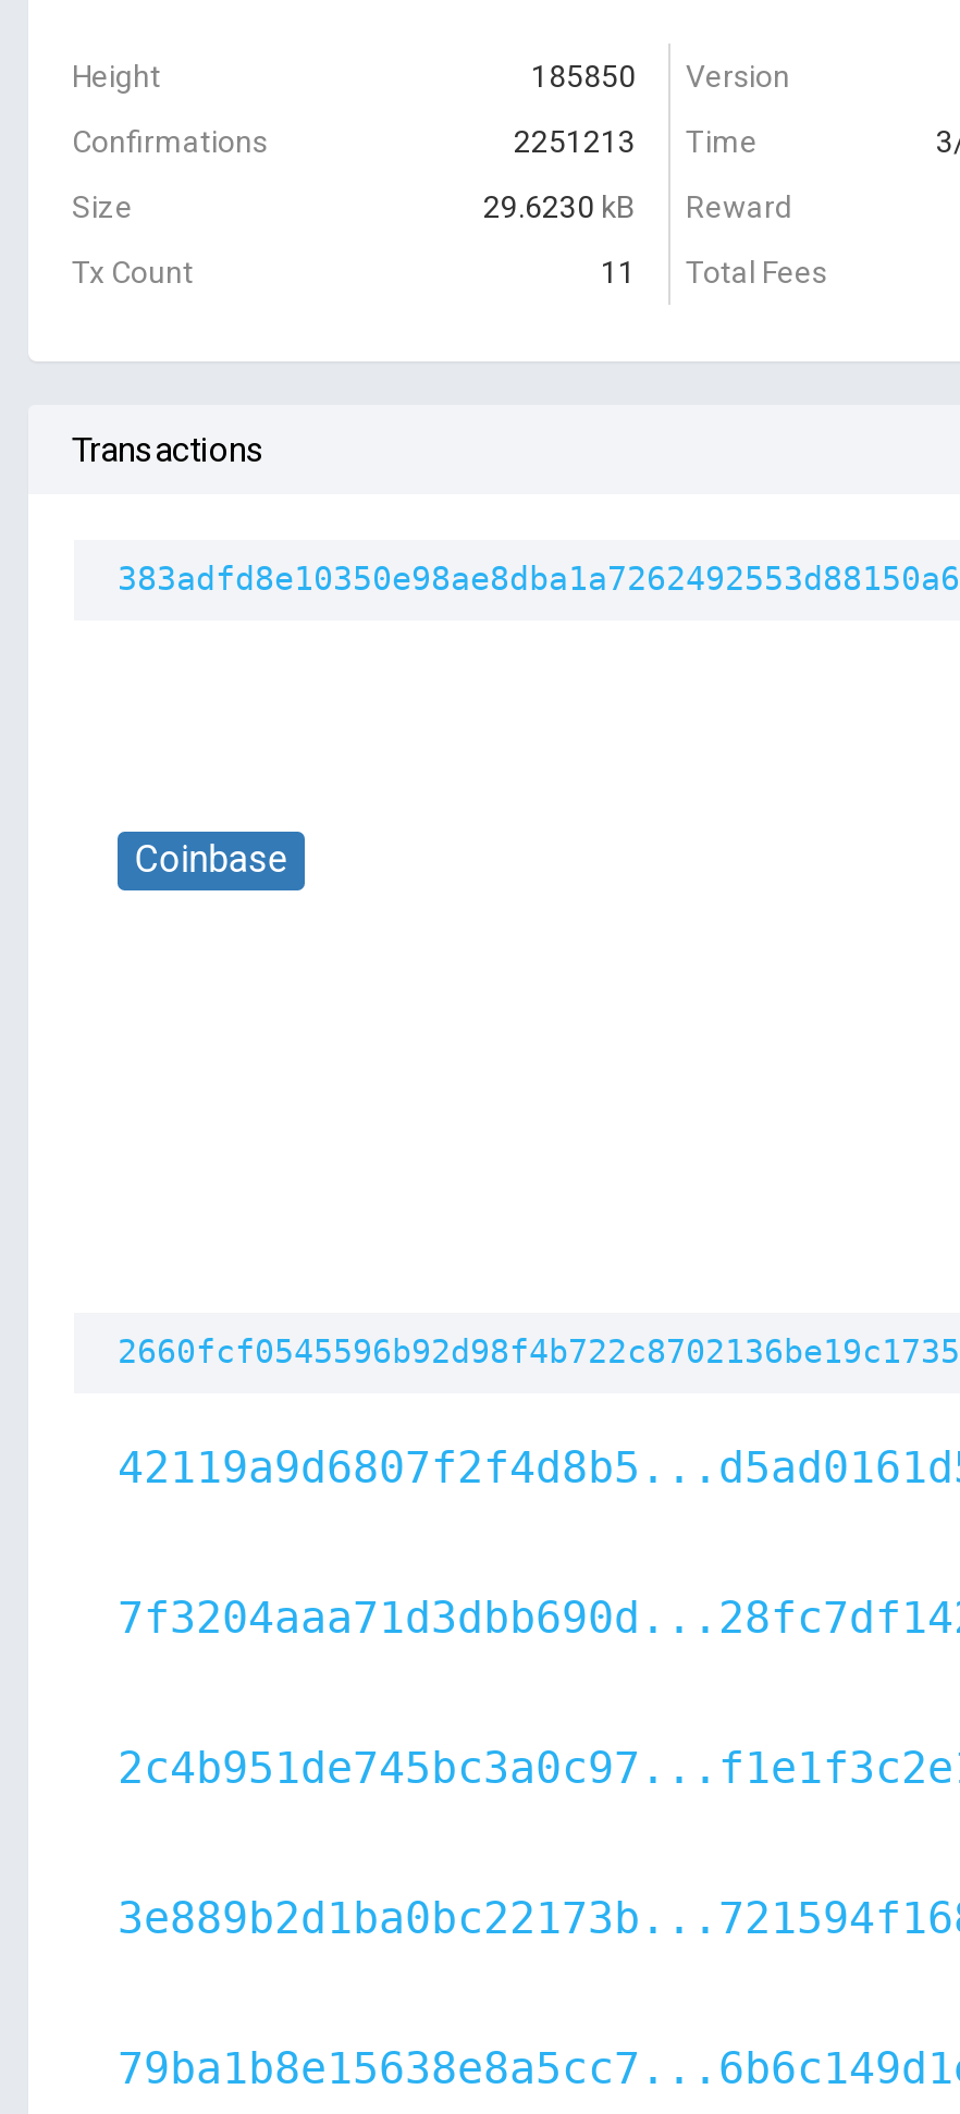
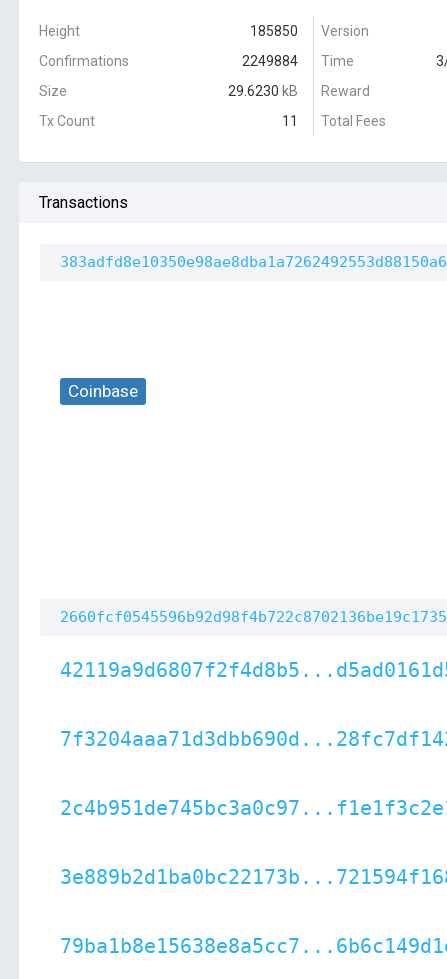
[514,124,758,159] 2251213 Time -> [242,53,354,69] 2249884 Time

